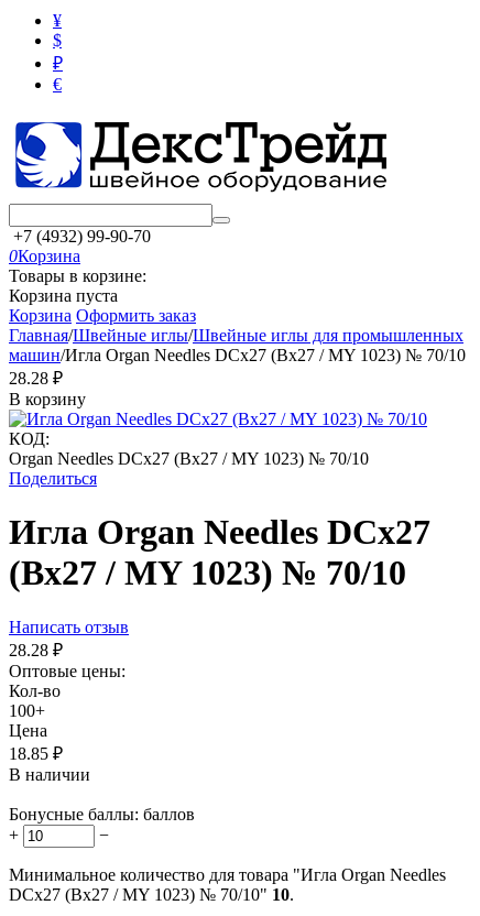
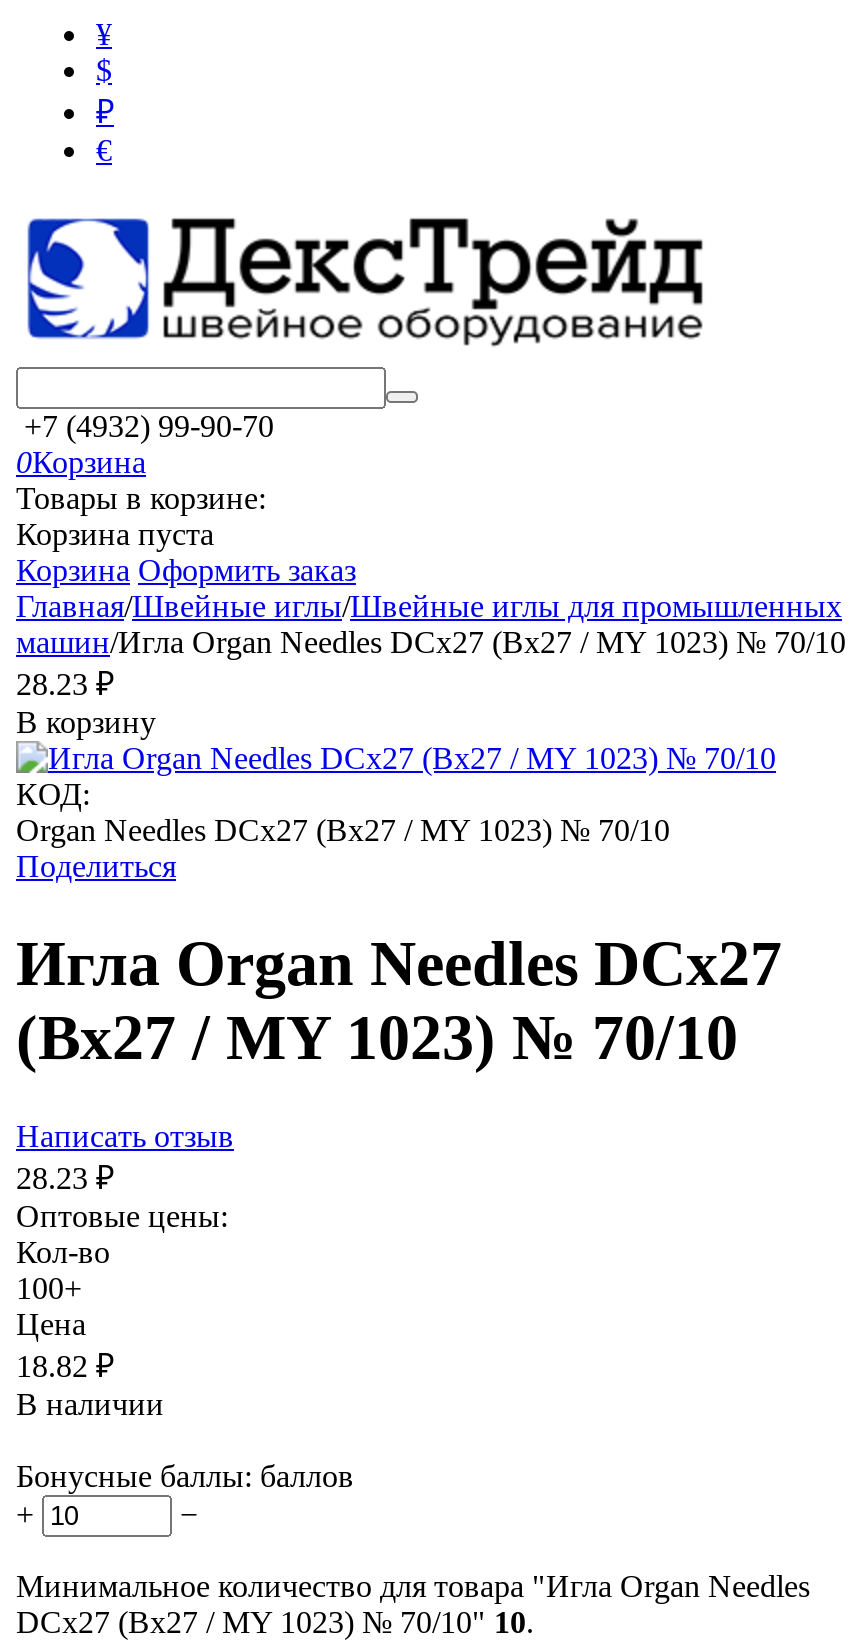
[9,369,63,388] 28.28 ₽ -> [16,667,114,701] 28.23 ₽
[9,641,63,659] 28.28 ₽ -> [16,1161,114,1195] 28.23 ₽
[9,744,63,763] 18.85 ₽ -> [16,1349,114,1383] 18.82 ₽

